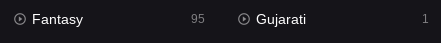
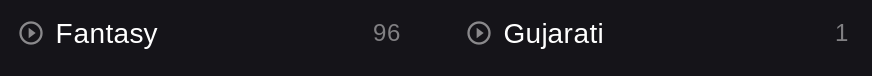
[191,12,205,26] 95 -> [373,19,401,47] 96

